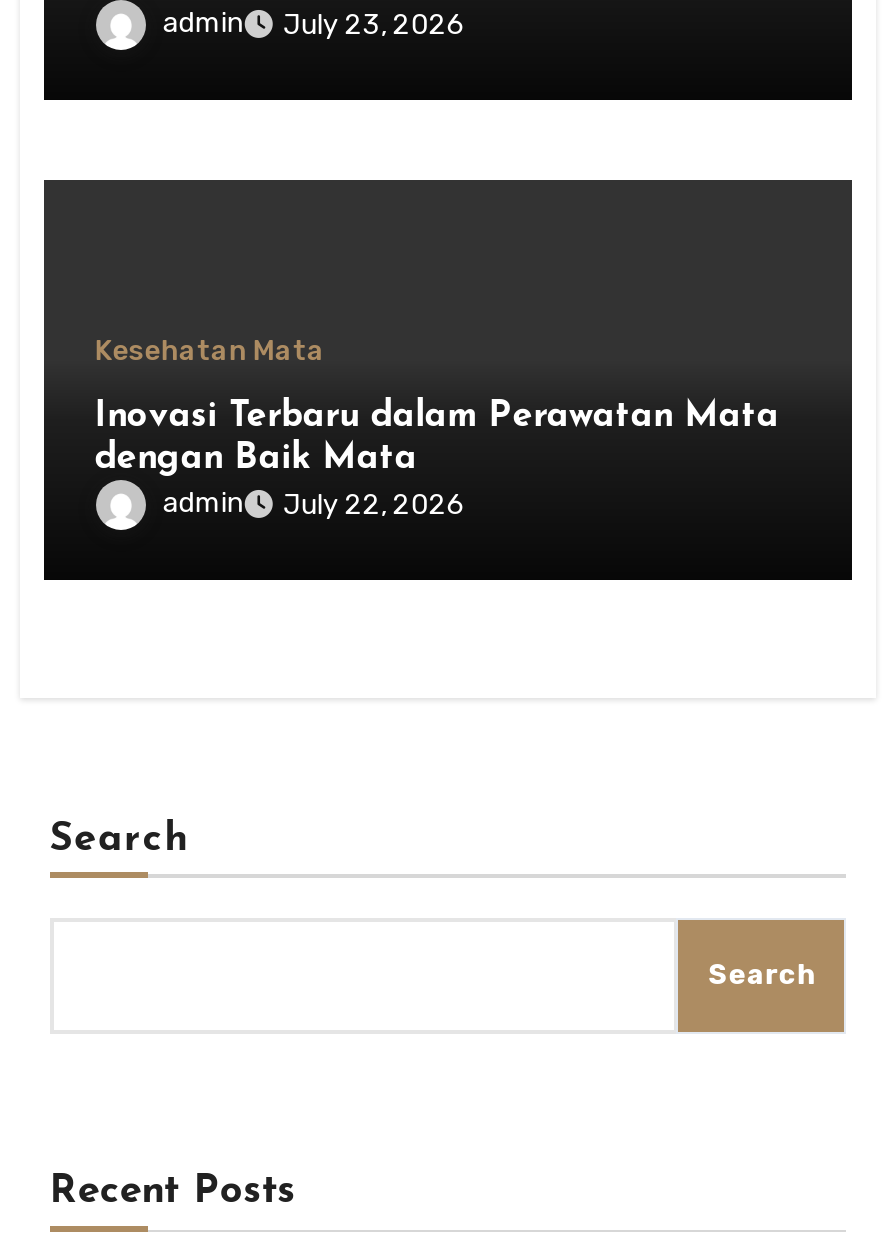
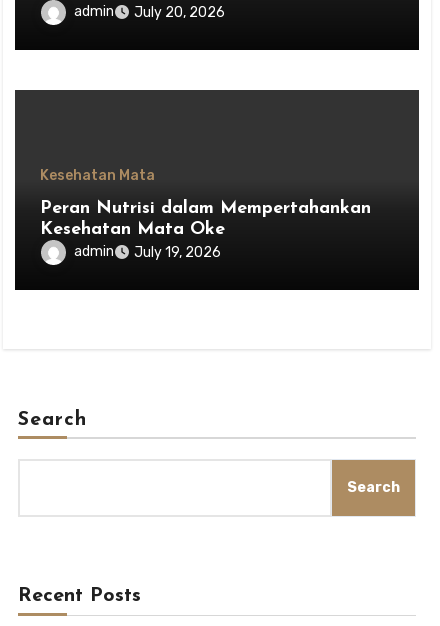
[163,6,465,42] admin July 23, 2026 -> [74,3,225,21] admin July 20, 2026
[95,398,779,478] Inovasi Terbaru dalam Perawatan Mata | dengan Baik Mata -> [40,199,371,239] Peran Nutrisi dalam Mempertahankan | Kesehatan Mata Oke
[163,486,465,522] admin July 22, 2026 -> [74,243,221,261] admin July 19, 2026

